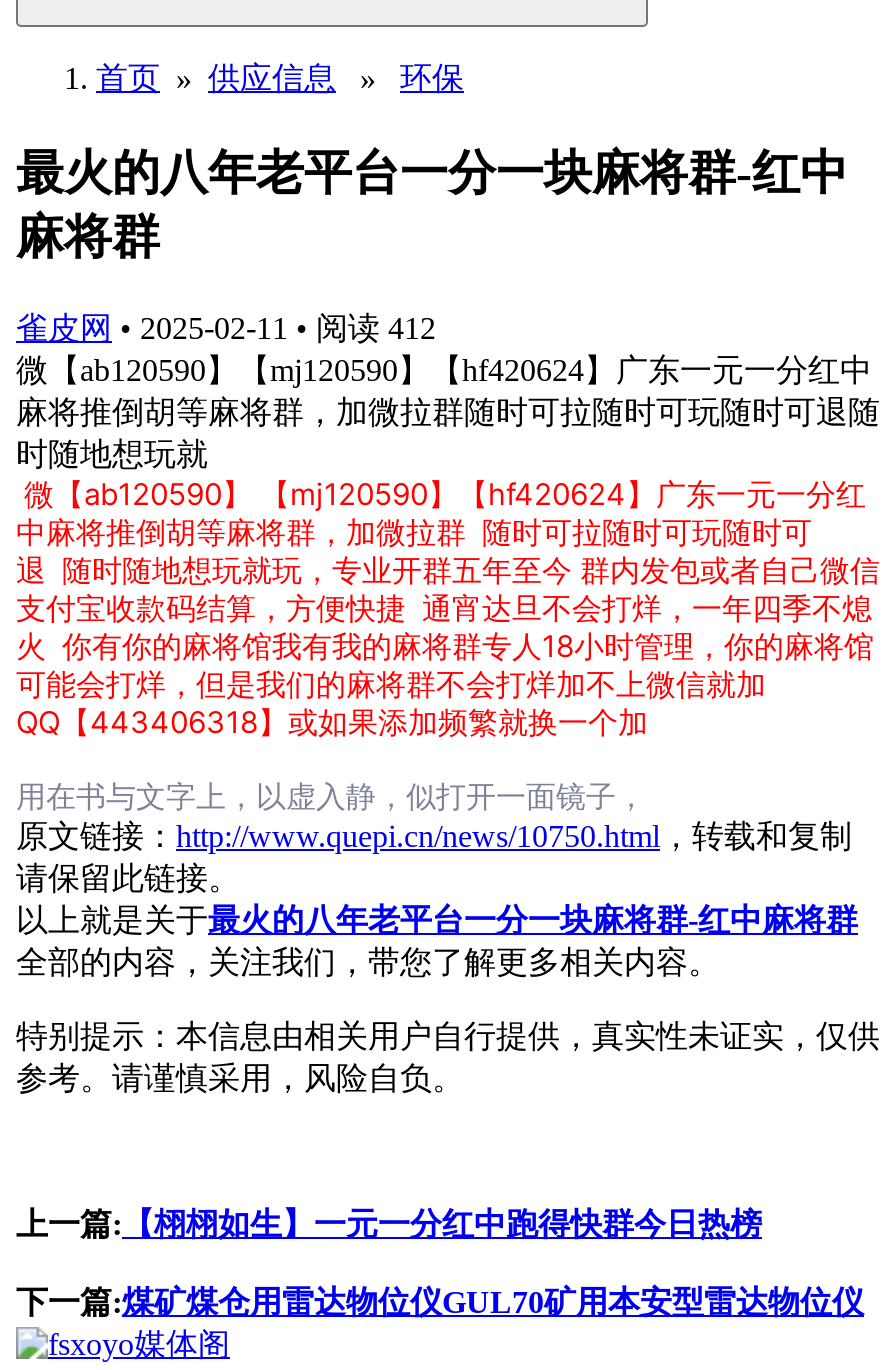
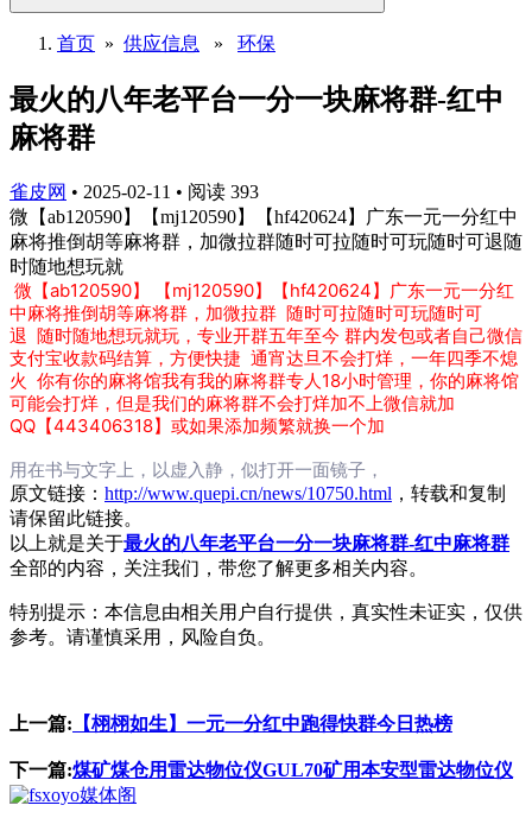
[16,311,436,345] 雀皮网 • 2025-02-11 • 阅读412 -> [9,181,259,202] 雀皮网 • 2025-02-11 • 阅读393

